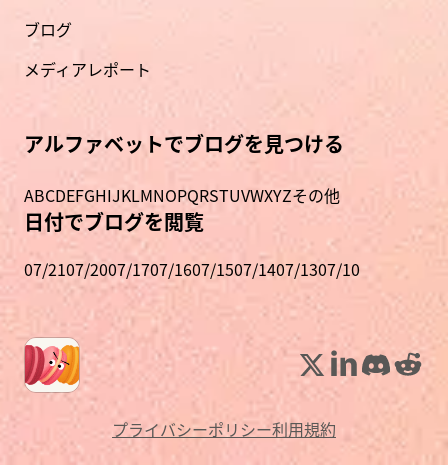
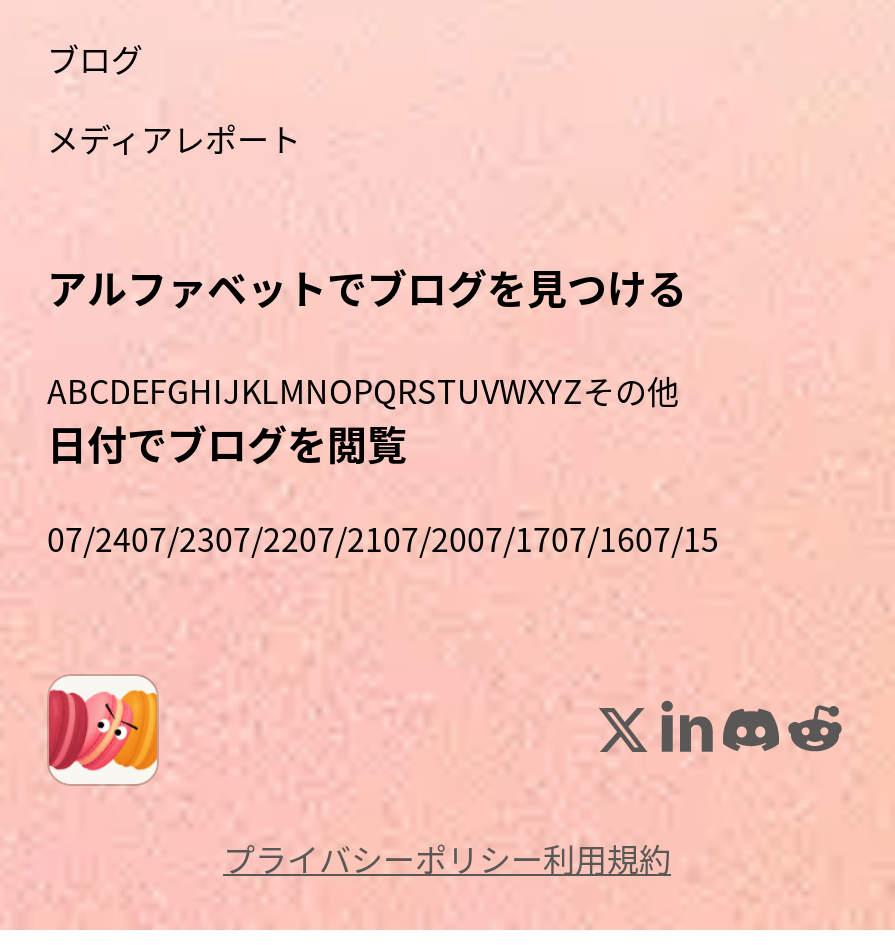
[24,257,360,281] 07/2107/2007/1707/1607/1507/1407/1307/10 -> [47,514,719,562] 07/2407/2307/2207/2107/2007/1707/1607/15

